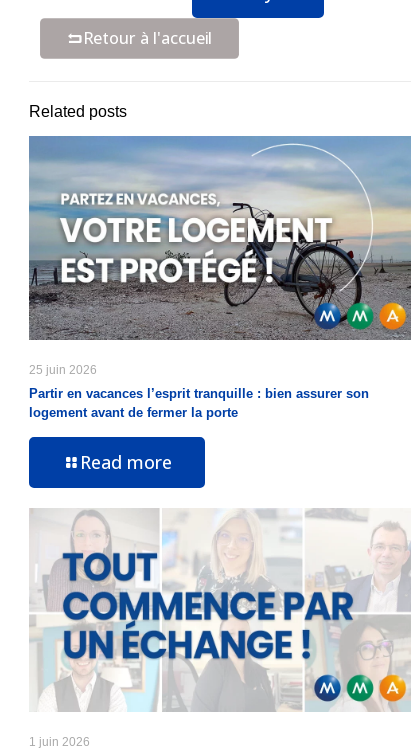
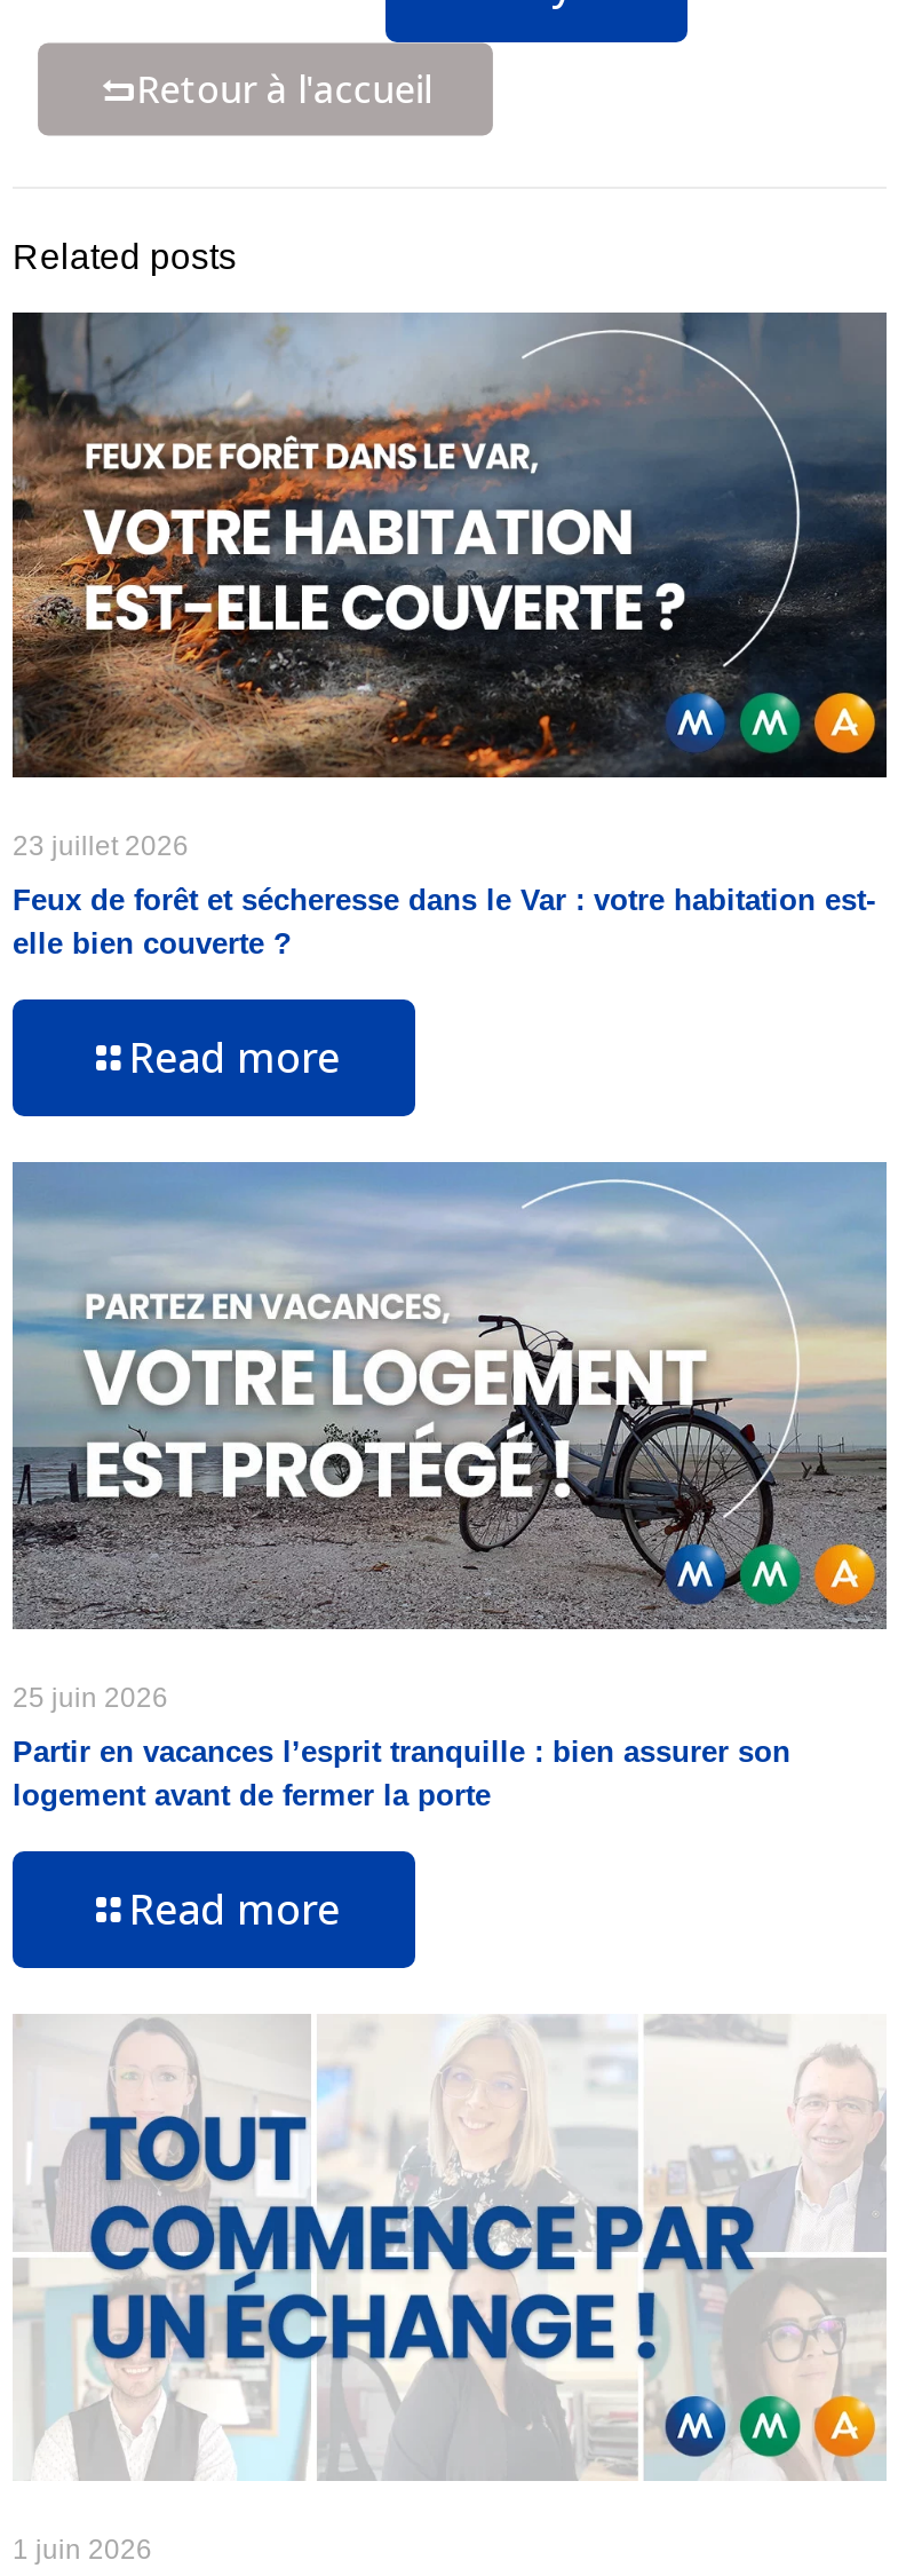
none -> [10,311,889,1085] [image] | 23 juillet 2026 | Feux de forêt et sécheresse dans le Var : votre habitation est- | elle bien couverte ? | Read more

